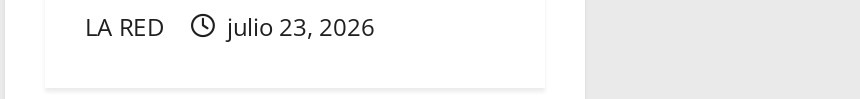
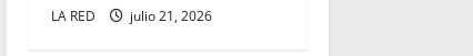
[85,11,375,45] LA RED julio 23, 2026 -> [51,6,212,25] LA RED julio 21, 2026

